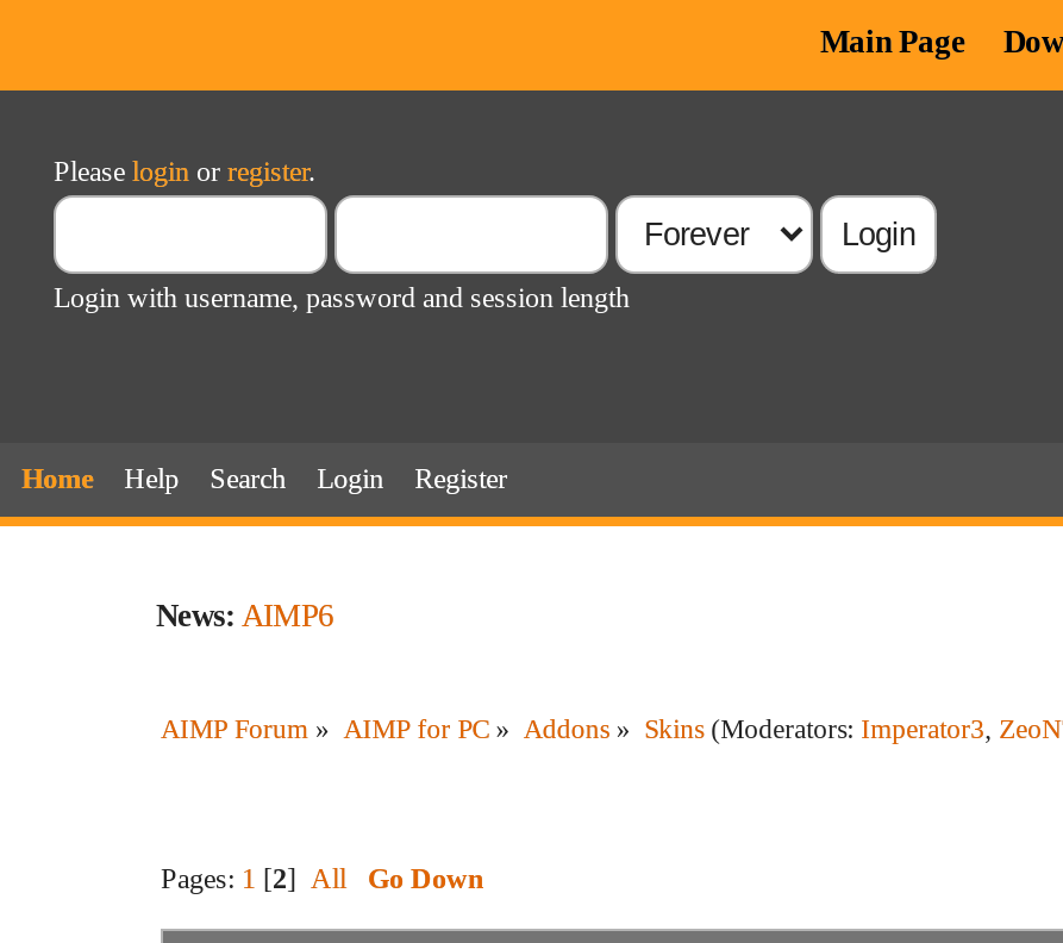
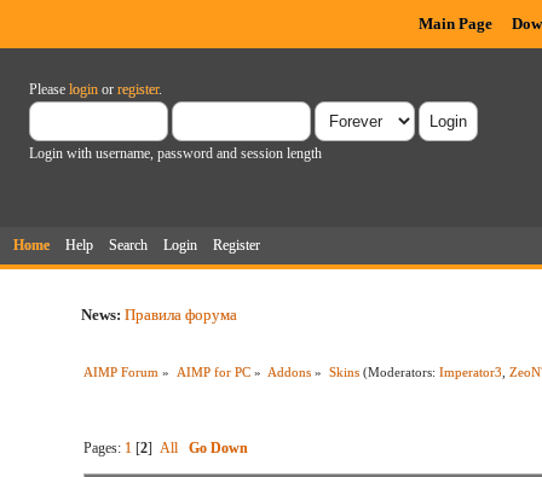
[156,598,334,633] News: AIMP6 -> [81,306,237,324] News: Правила форума

